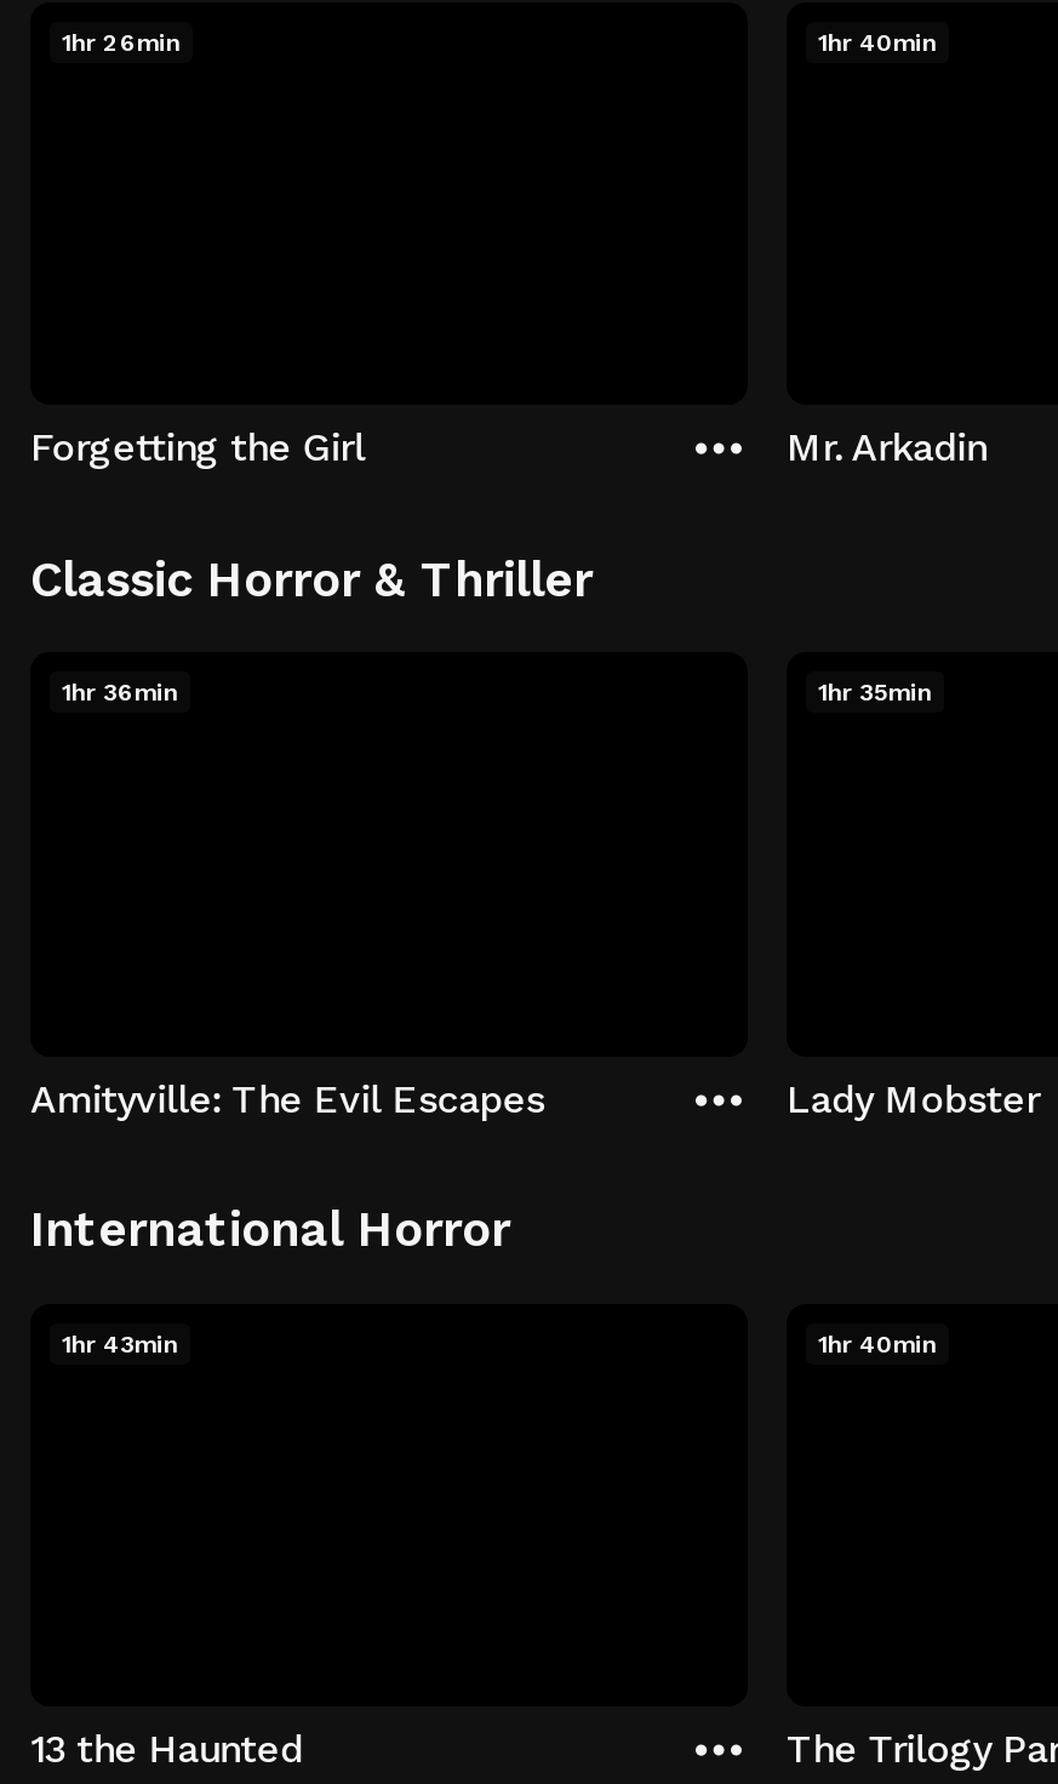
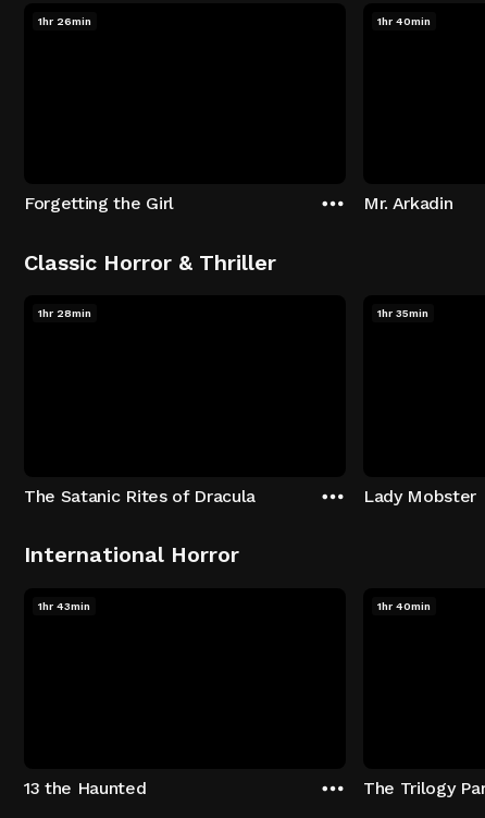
[62,679,178,705] 1hr 36min -> [38,307,91,319] 1hr 28min
[30,1075,544,1121] Amityville: The Evil Escapes -> [24,485,256,506] The Satanic Rites of Dracula

